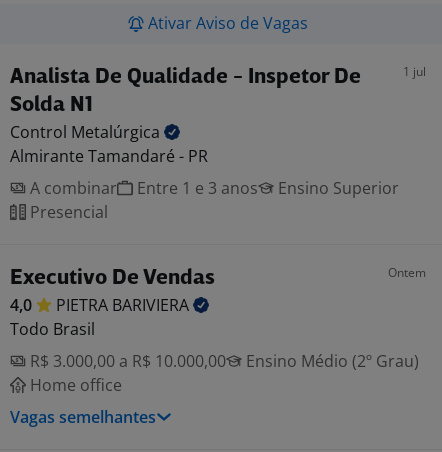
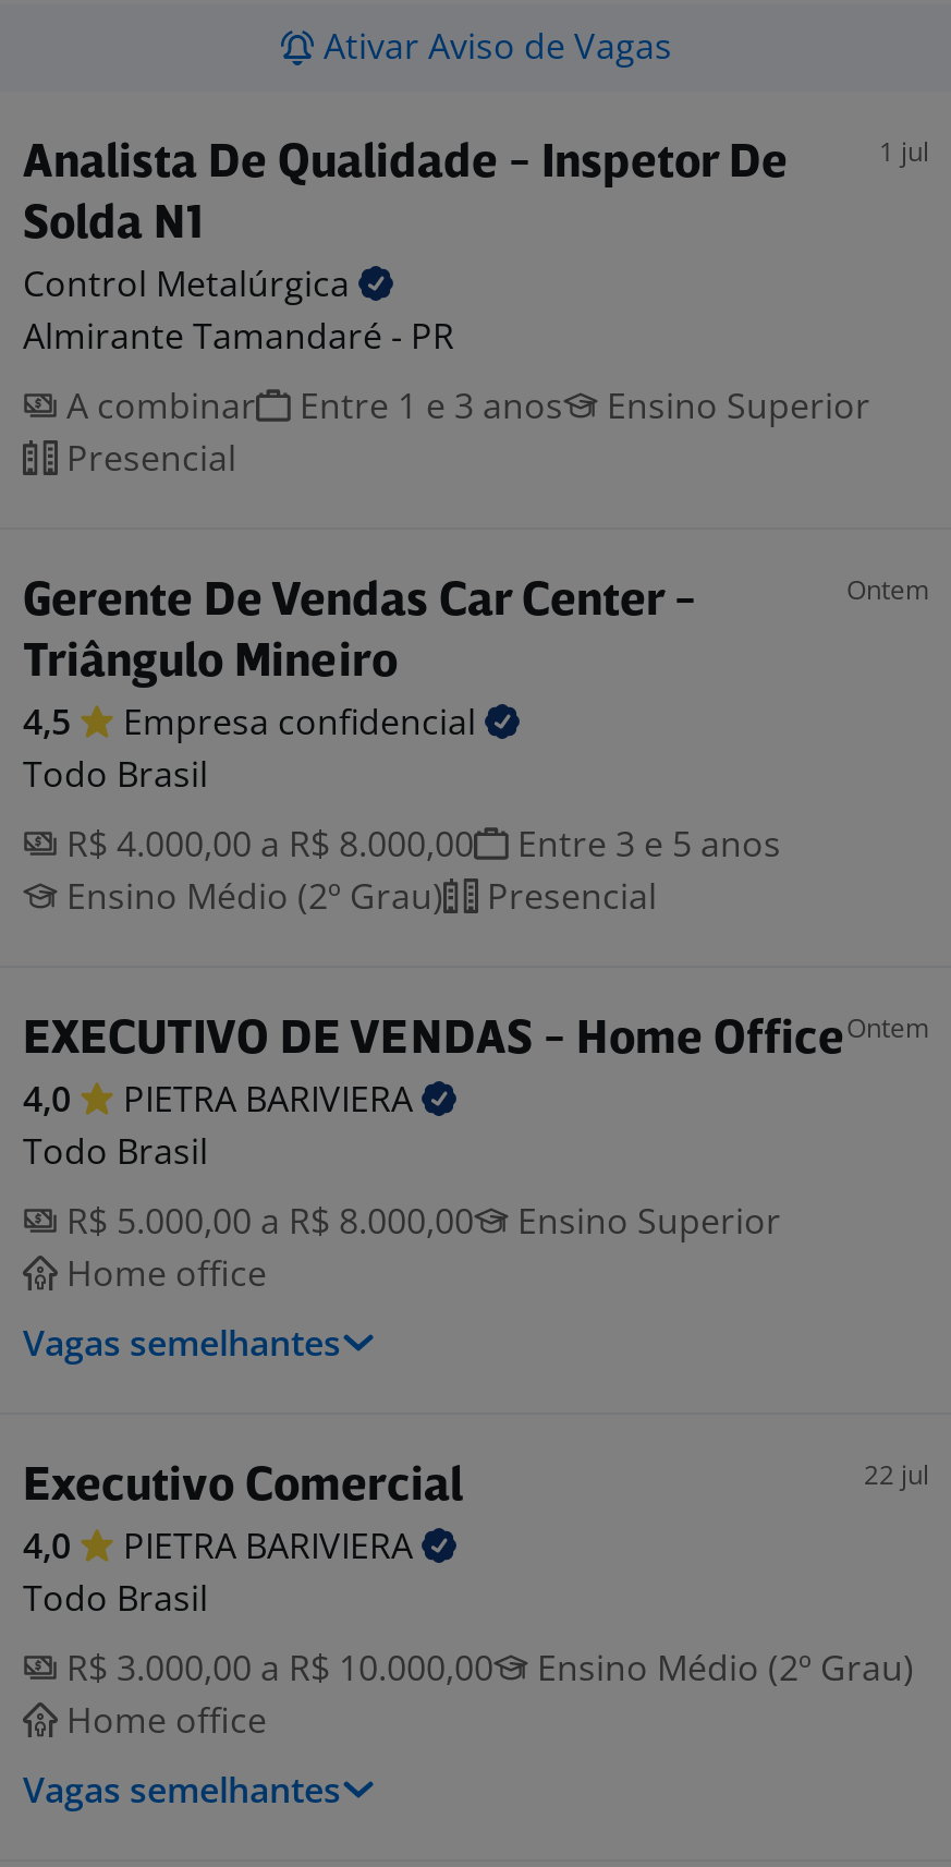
[10,268,215,289] Executivo De Vendas -> [23,580,696,687] Gerente De Vendas Car Center - | Triângulo Mineiro
none -> [23,698,929,1511] 4,5 | Empresa confidencial | Todo Brasil | R$ 4.000,00 a R$ 8.000,00 | Entre 3 e 5 anos | Ensino Médio (2º Grau) | Presencial | EXECUTIVO DE VENDAS - Home OfficeOntem | 4,0 | PIETRA BARIVIERA | Todo Brasil | R$ 5.000,00 a R$ 8.000,00 | Ensino Superior | Home office | Vagas semelhantes | Executivo Comercial | 22 jul

